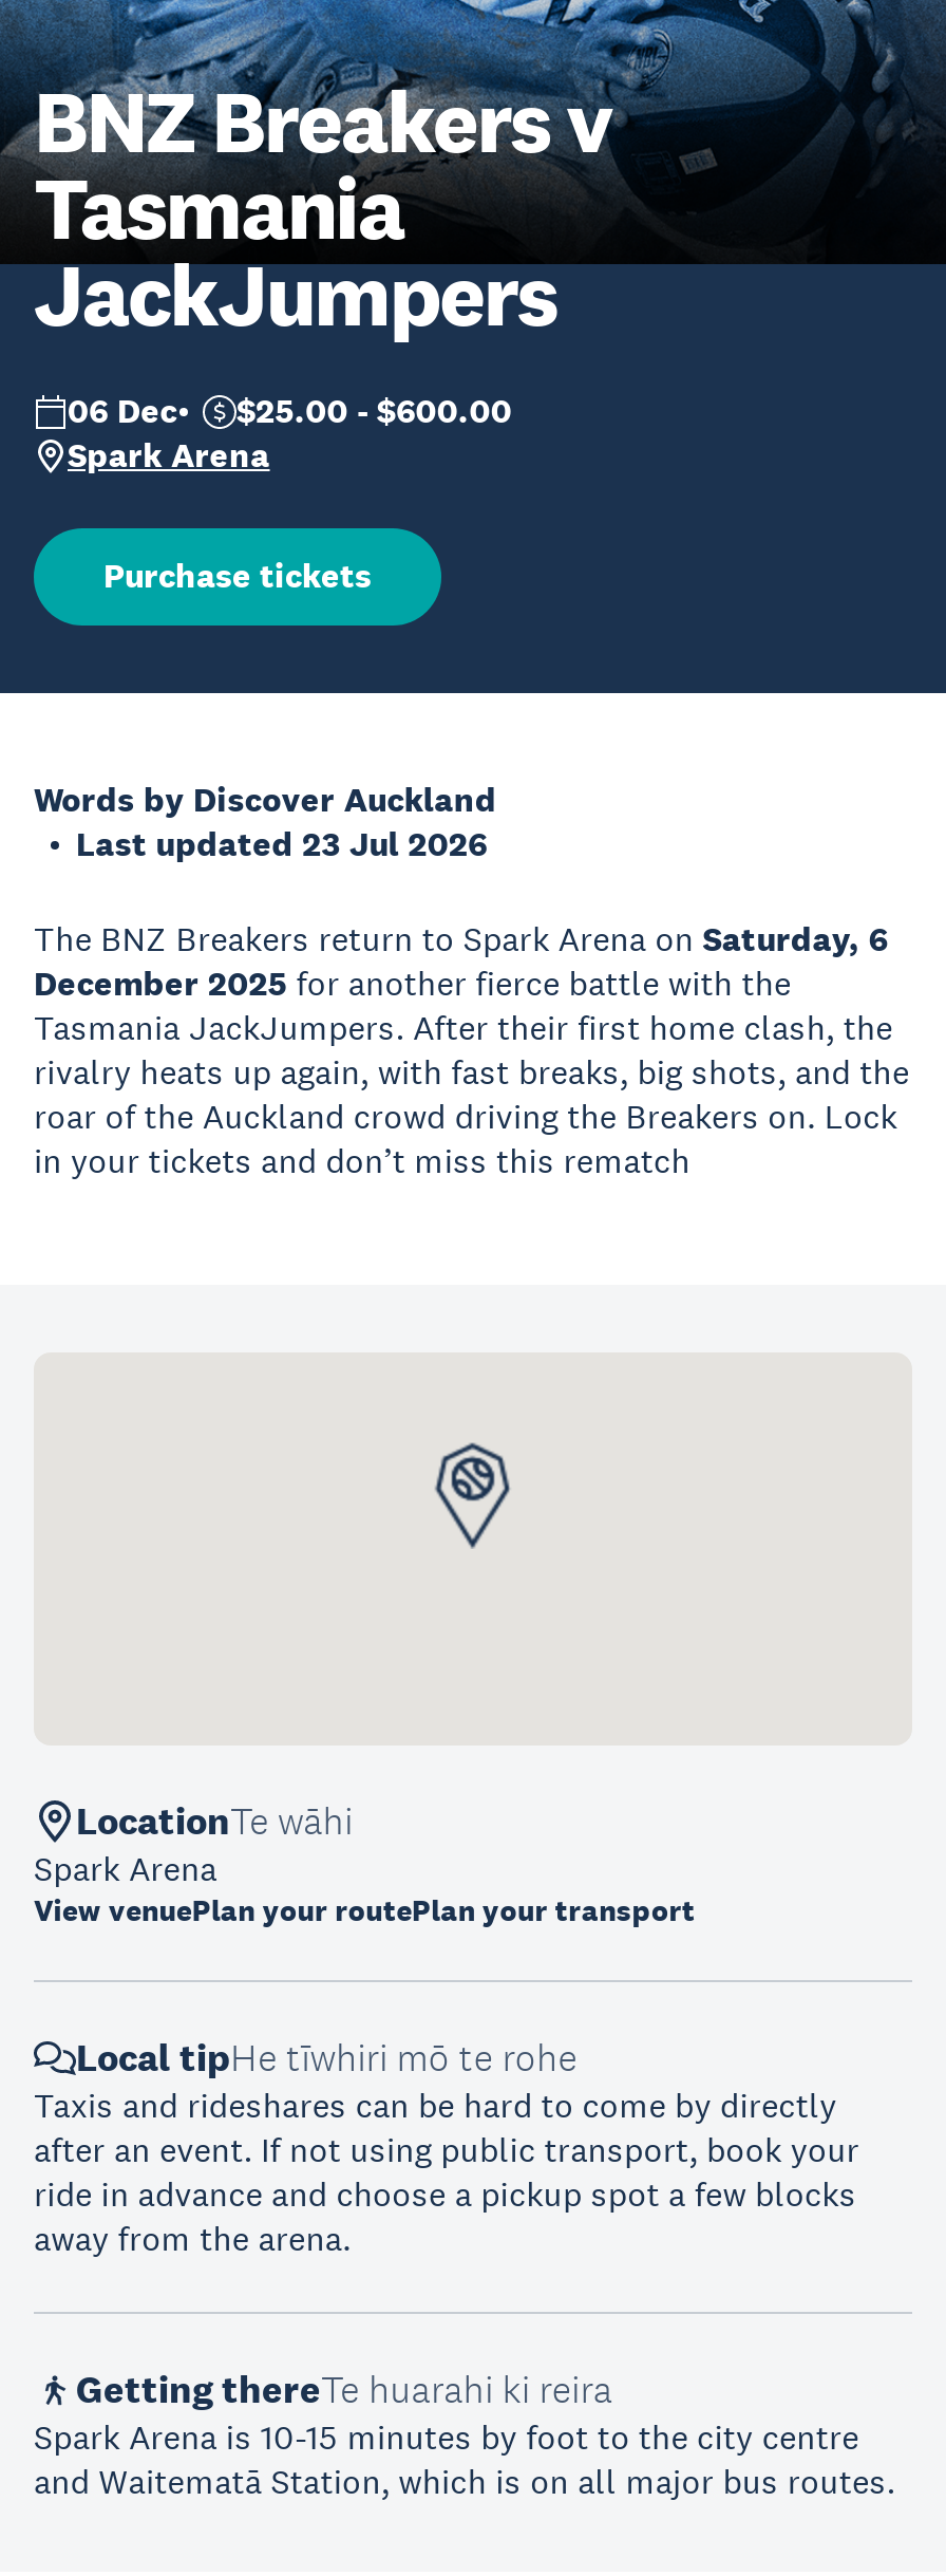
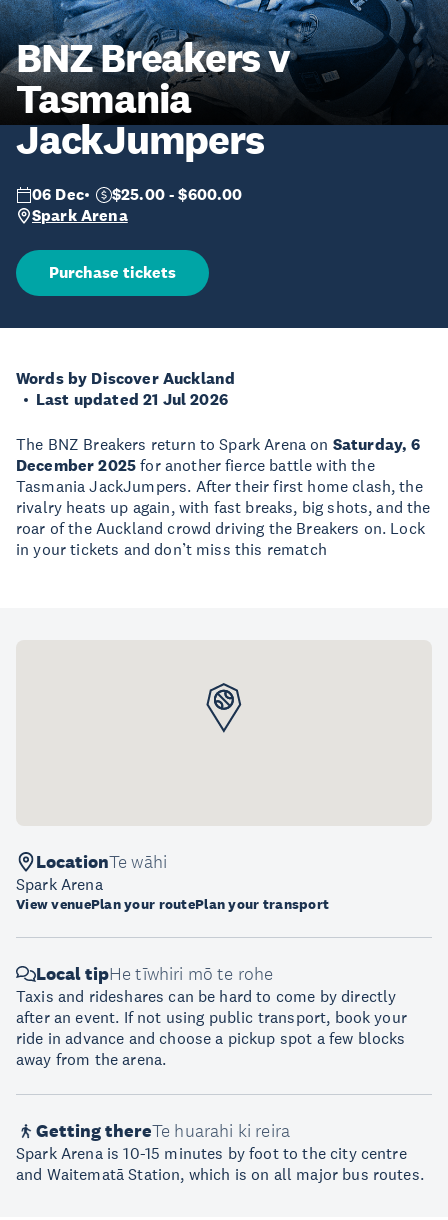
[76,822,487,866] Last updated 23 Jul 2026 -> [36,389,228,410] Last updated 21 Jul 2026

